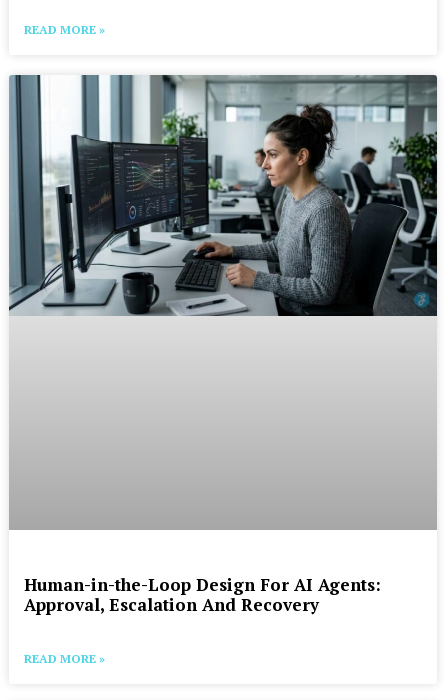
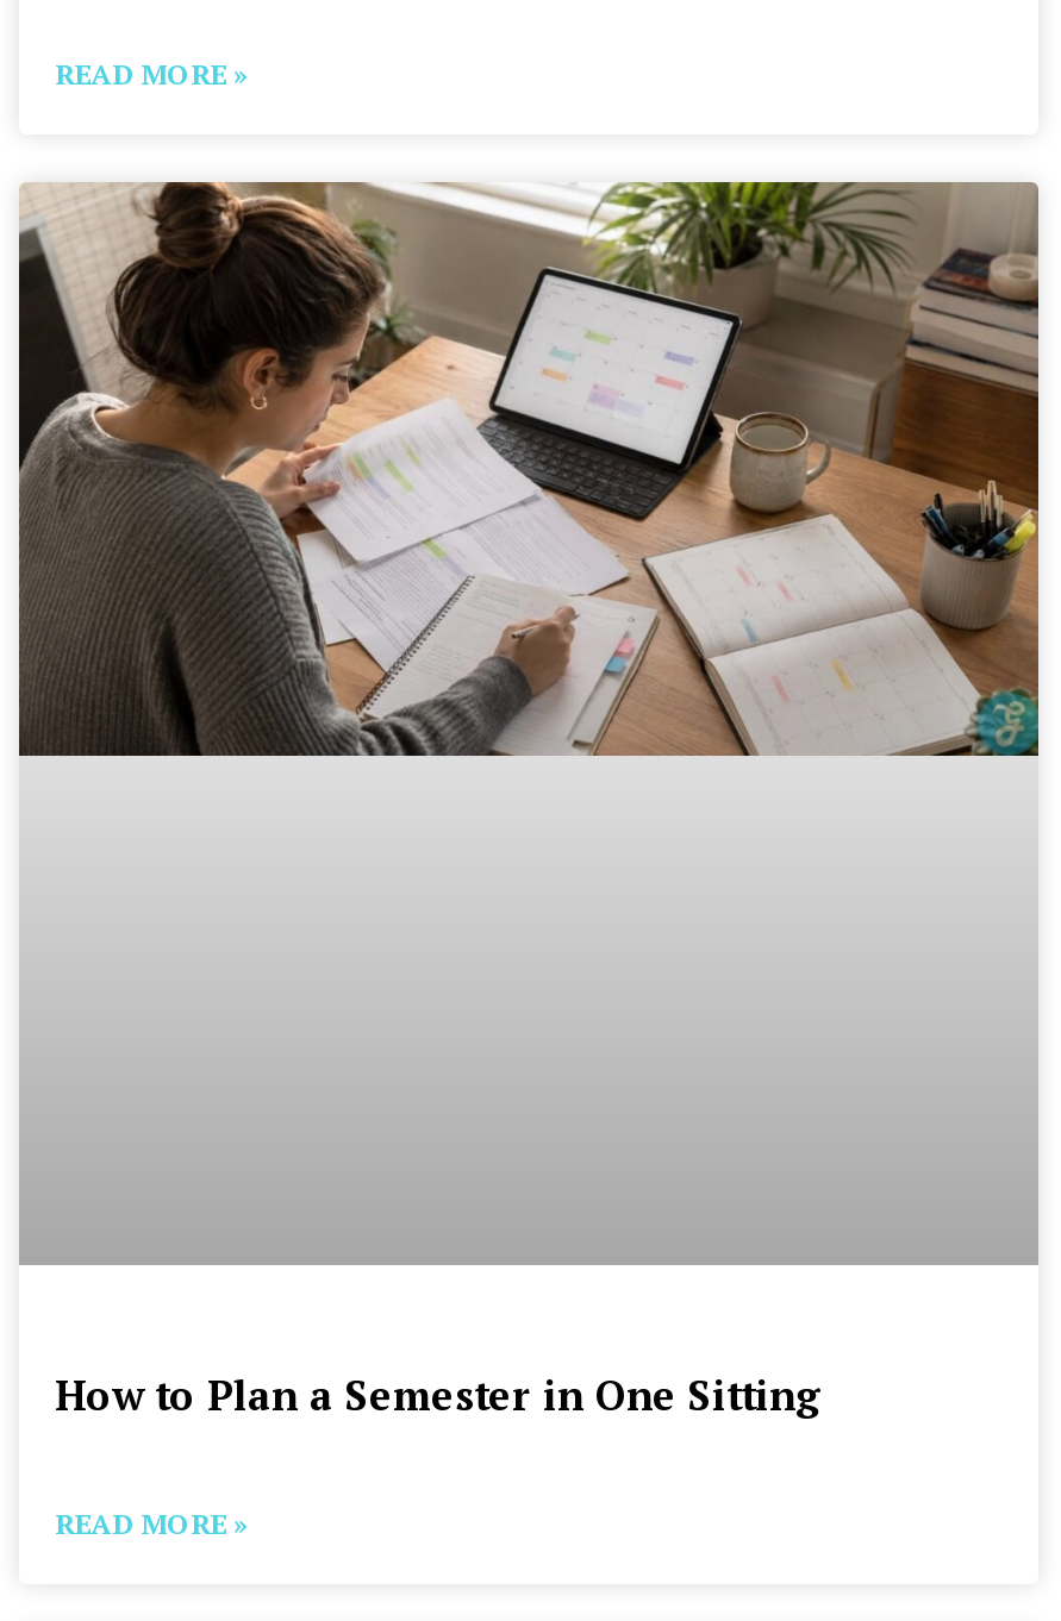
[9,74,438,317] [image] -> [17,180,1041,758] [image]
[24,573,381,616] Human-in-the-Loop Design For AI Agents: | Approval, Escalation And Recovery -> [55,1368,822,1423] How to Plan a Semester in One Sitting

